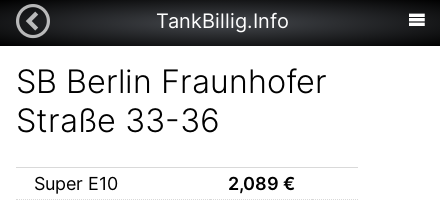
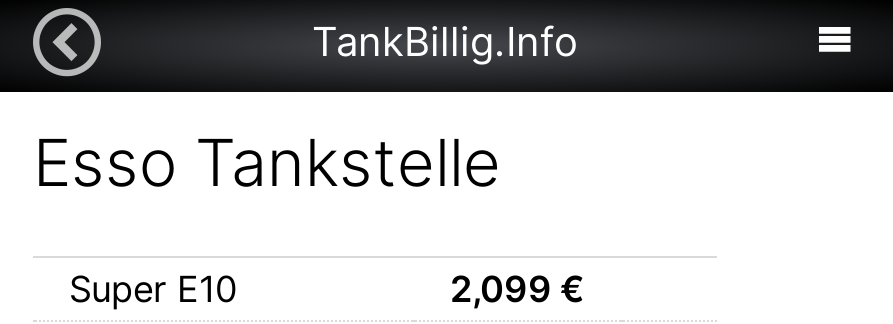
[16,62,327,140] SB Berlin Fraunhofer | Straße 33-36 -> [33,124,501,202] Esso Tankstelle
[227,173,294,194] 2,089 € -> [450,268,584,310] 2,099 €

